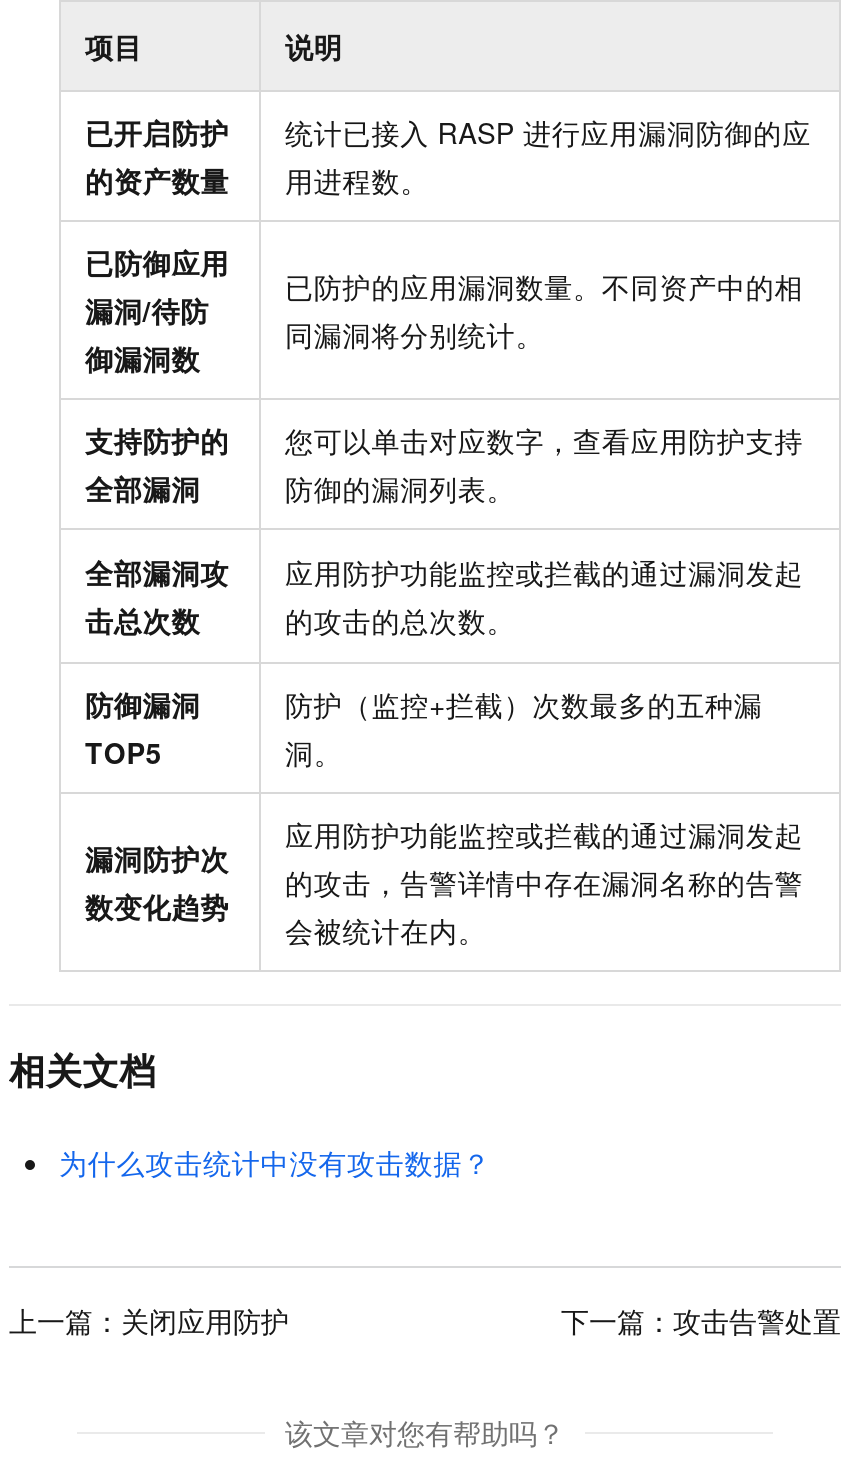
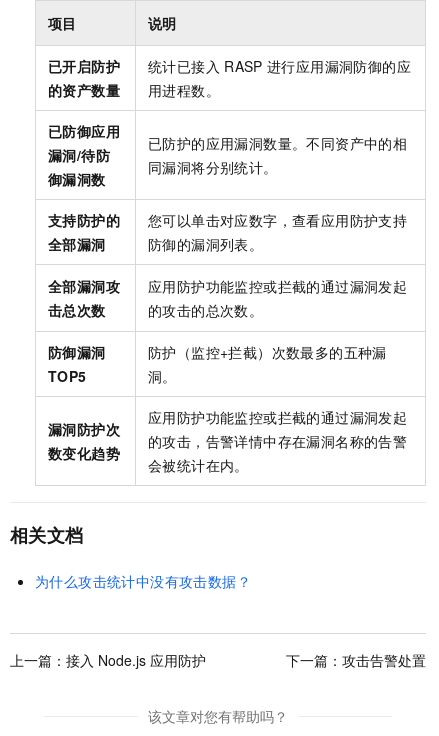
[9,1299,289,1339] 上一篇：关闭应用防护 -> [10,650,206,670] 上一篇：接入 Node.js 应用防护

